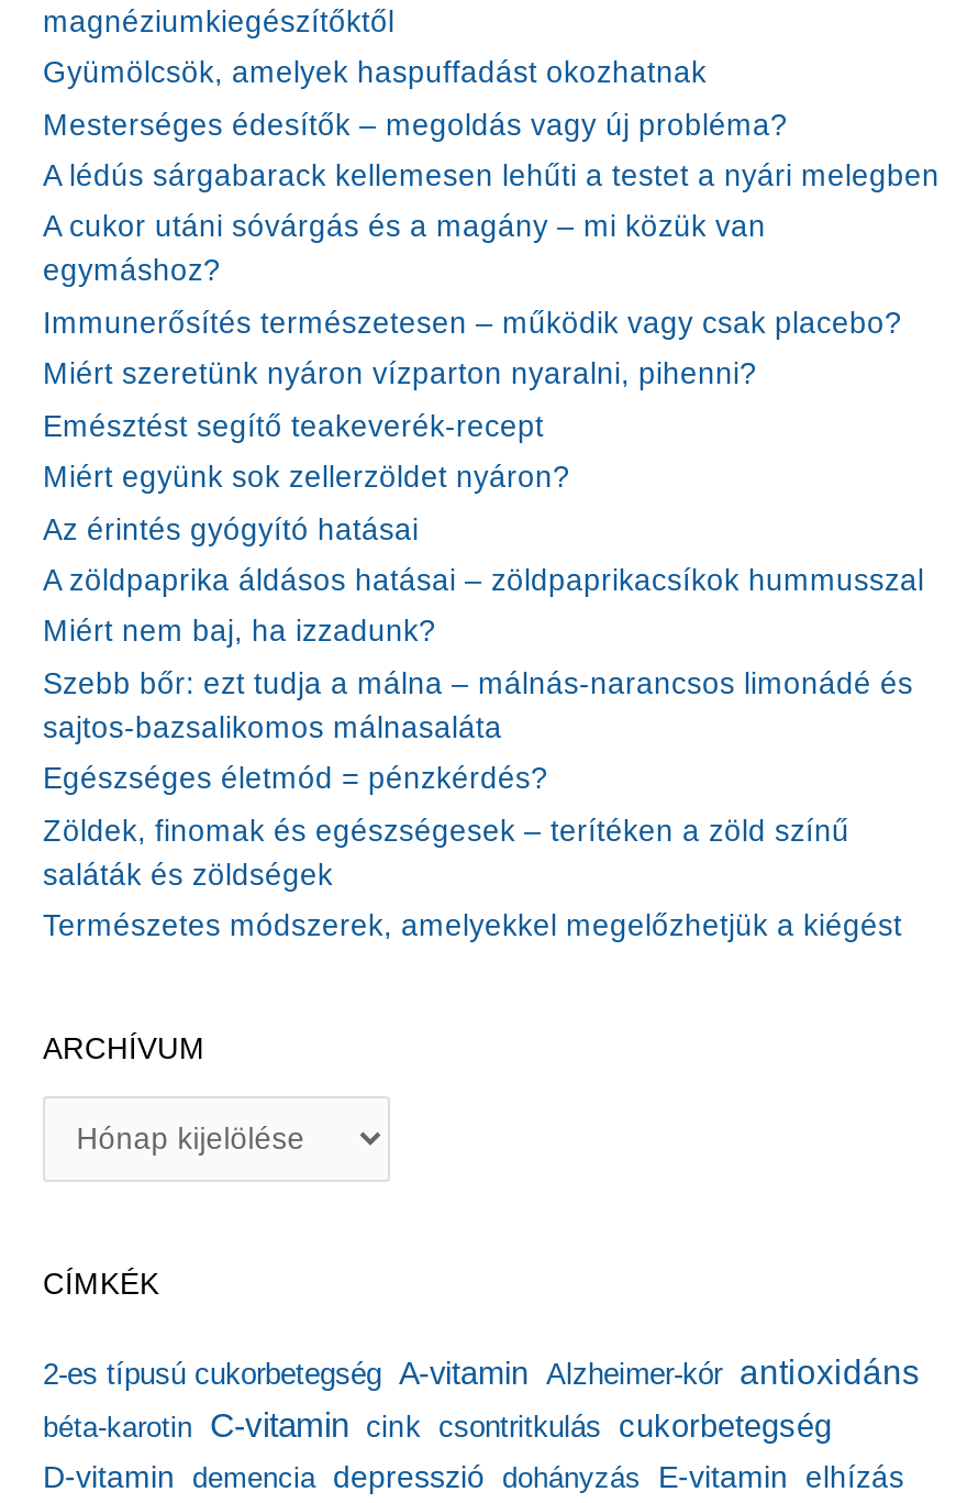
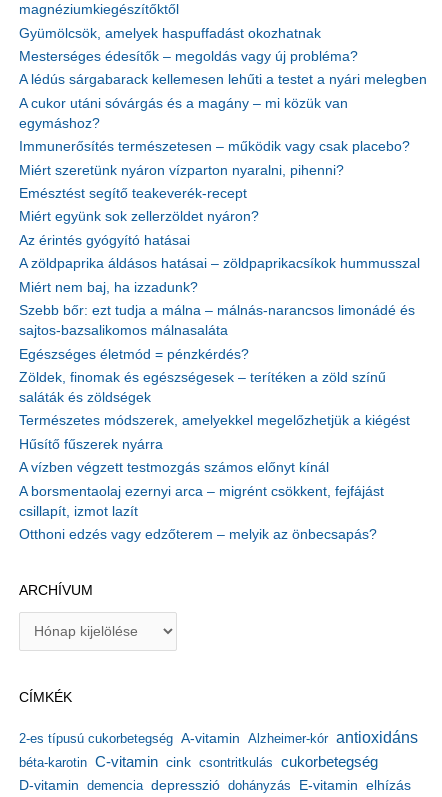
none -> [19,437,384,542] Hűsítő fűszerek nyárra | A vízben végzett testmozgás számos előnyt kínál | A borsmentaolaj ezernyi arca – migrént csökkent, fejfájást | csillapít, izmot lazít | Otthoni edzés vagy edzőterem – melyik az önbecsapás?

